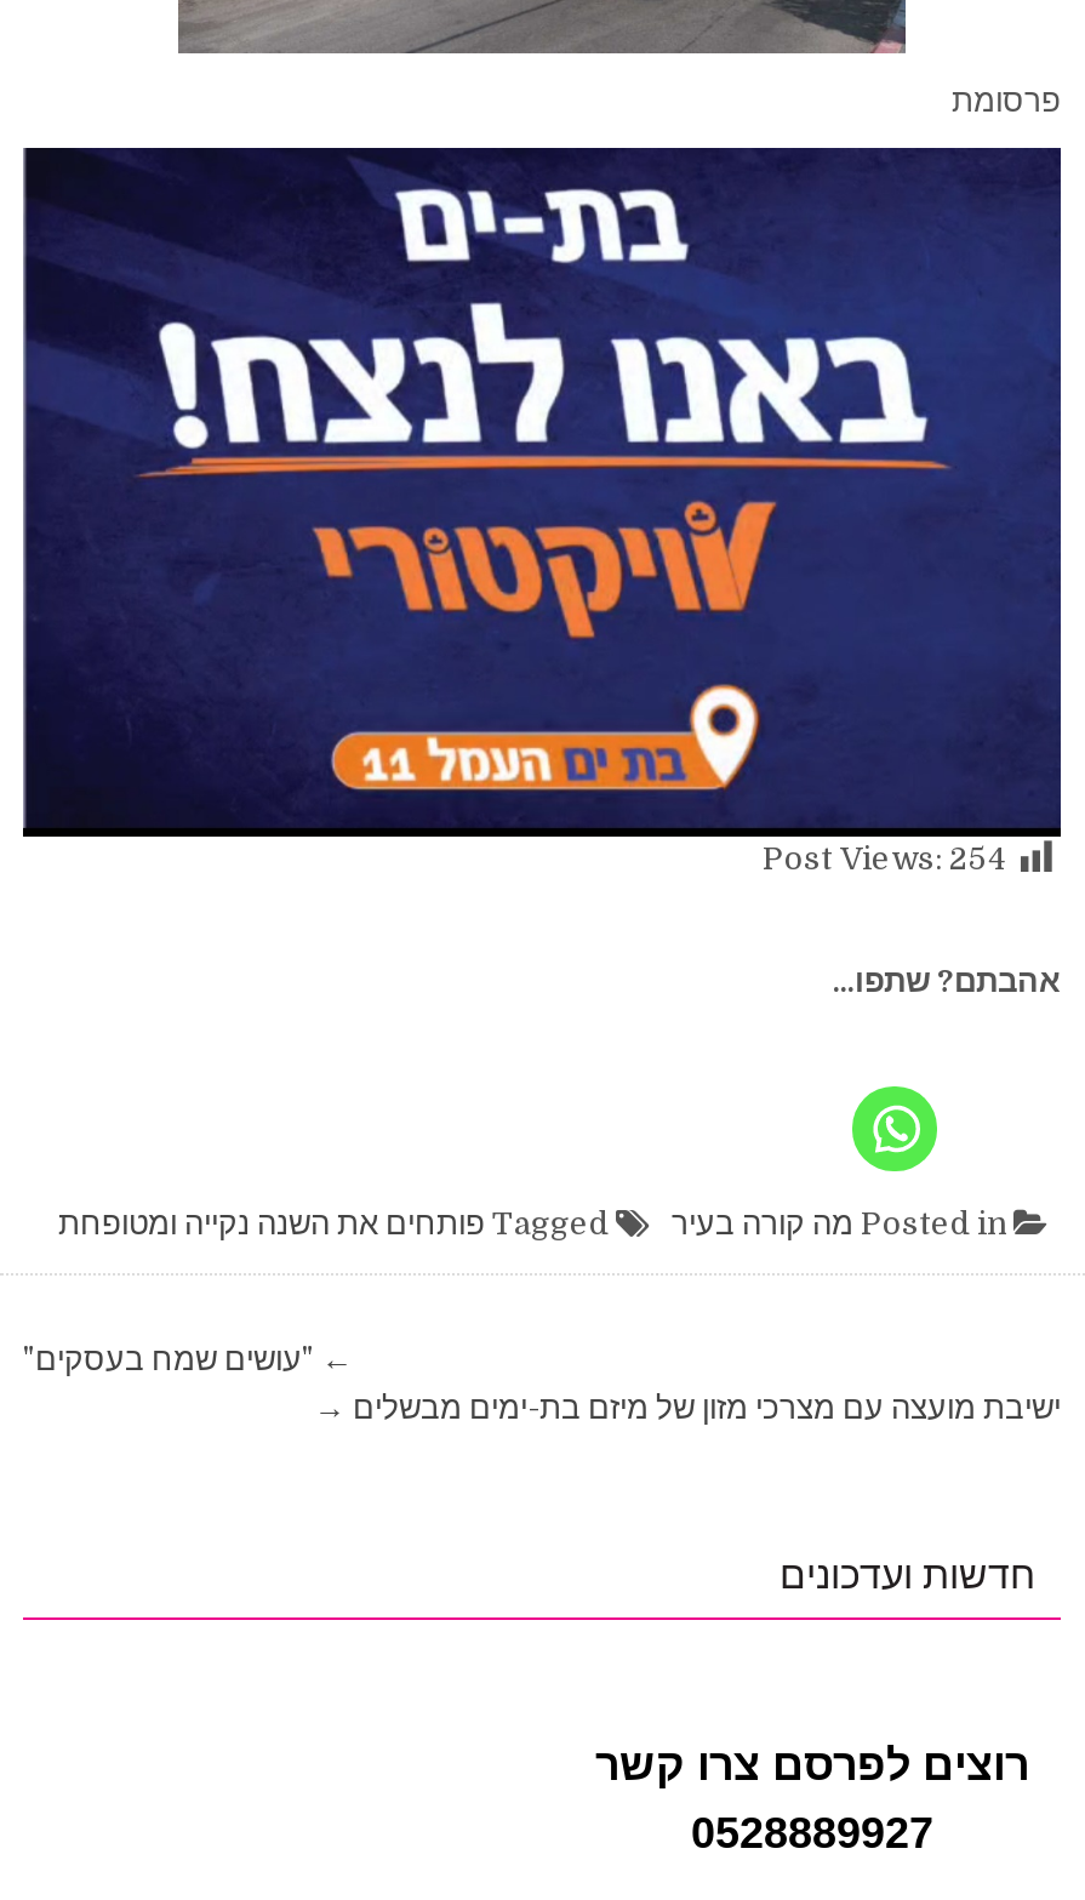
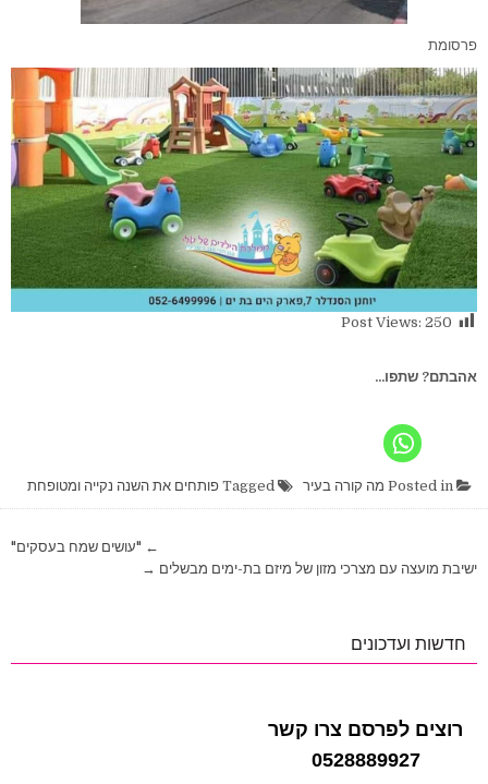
[21,146,1063,877] [image] | Post Views: 254 -> [10,67,478,330] [image] | Post Views: 250

